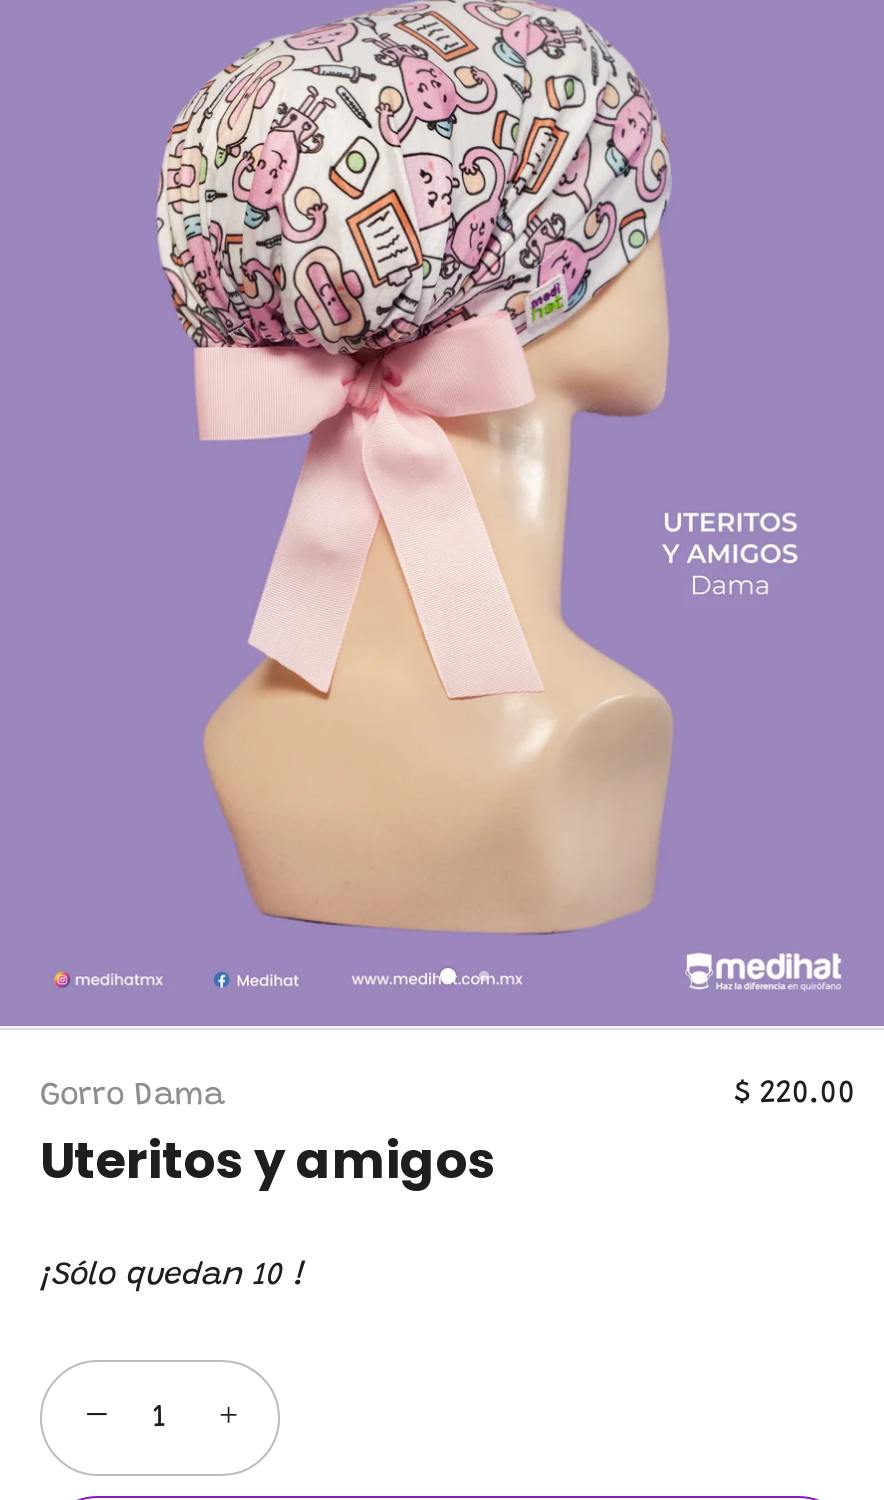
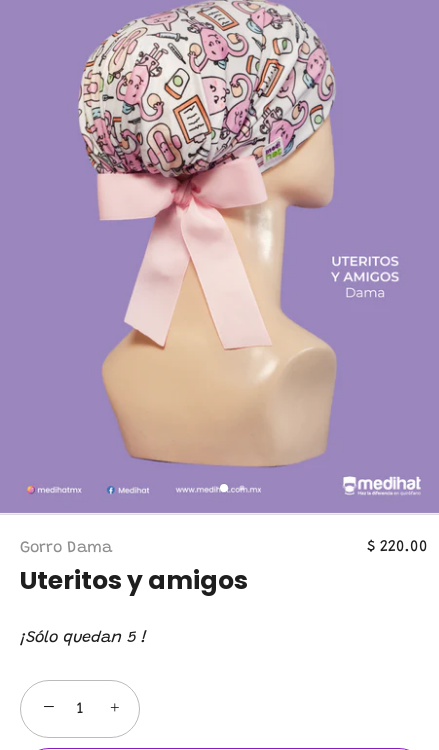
[40,1260,306,1292] ¡Sólo quedan 10 ! -> [20,630,147,646] ¡Sólo quedan 5 !

